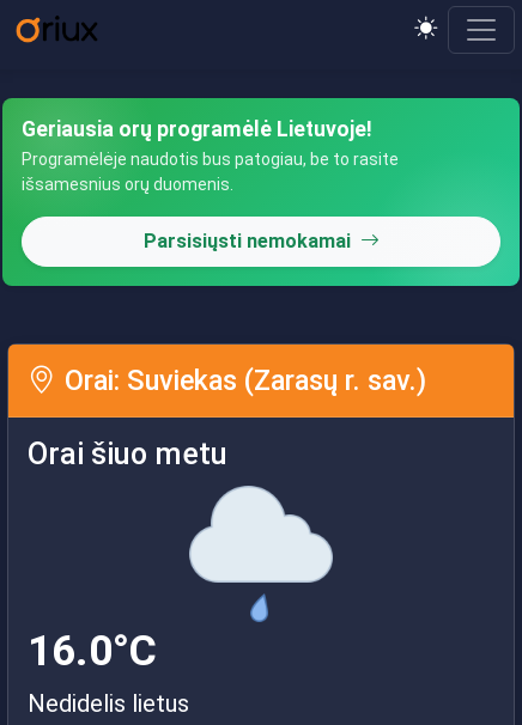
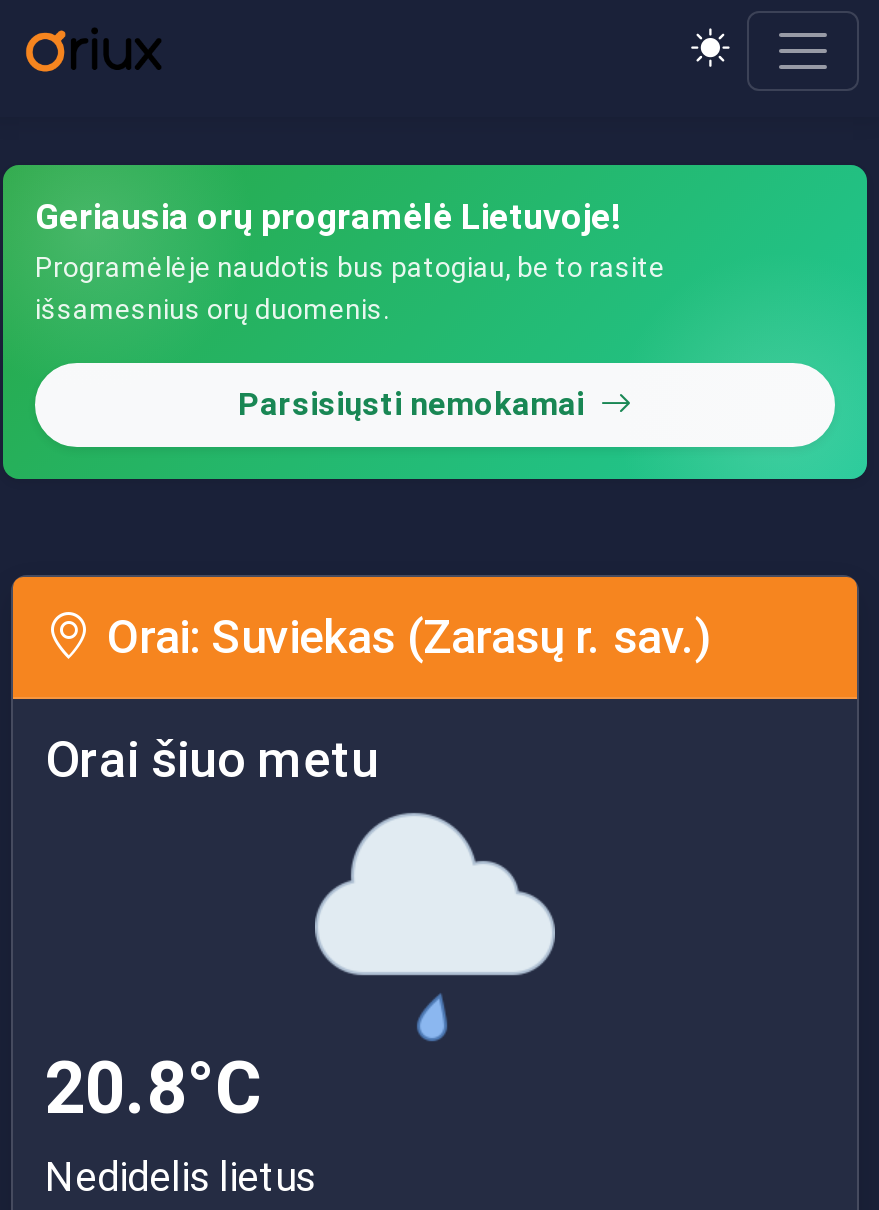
[28,626,157,676] 16.0°C -> [45,1047,261,1131] 20.8°C

